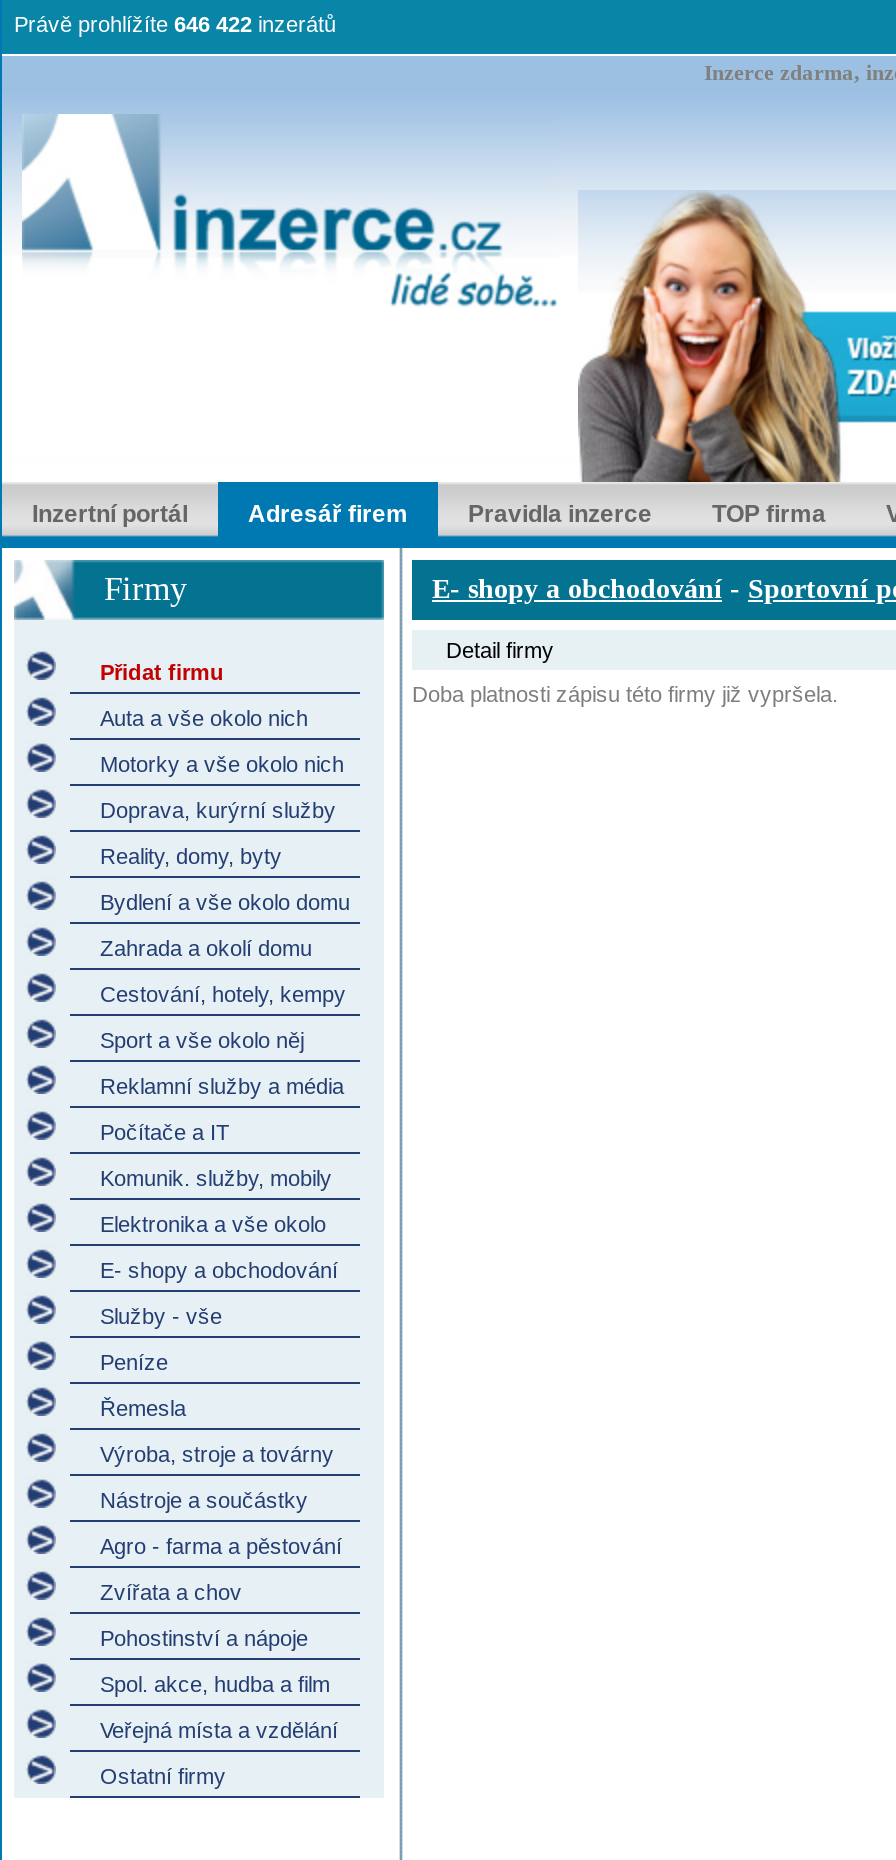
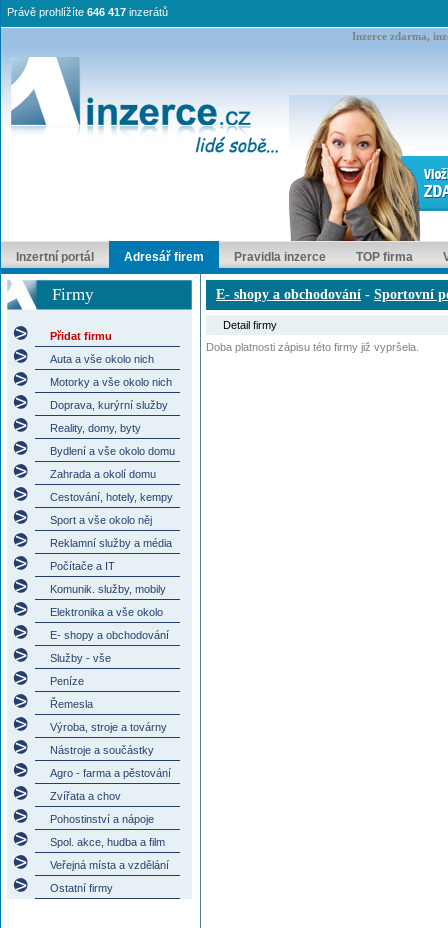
[14,12,336,36] Právě prohlížíte 646 422 inzerátů -> [7,6,168,18] Právě prohlížíte 646 417 inzerátů

